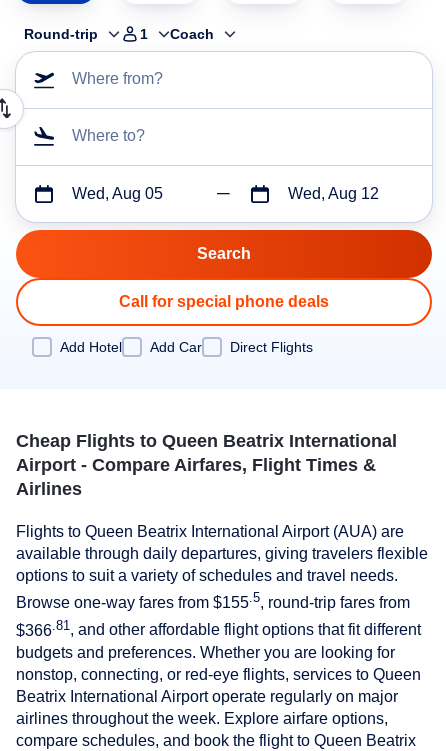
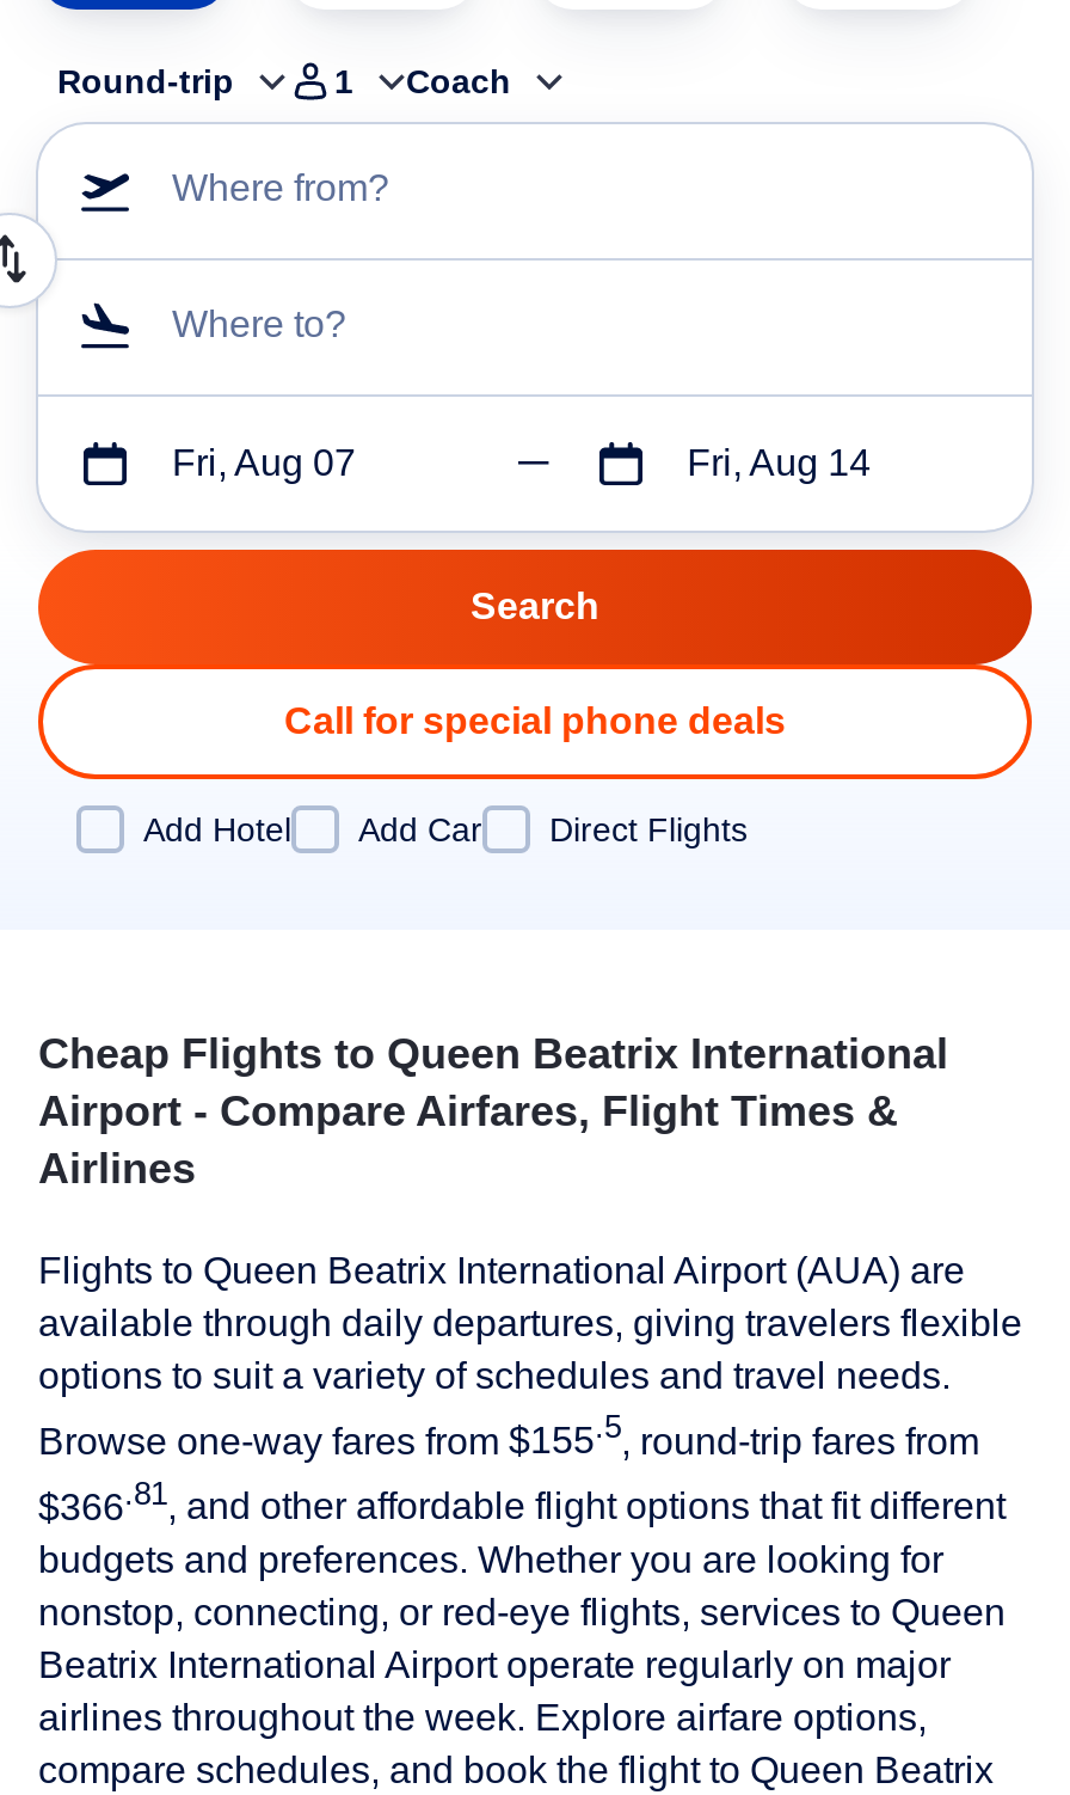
[72,185,163,202] Wed, Aug 05 -> [172,443,356,484] Fri, Aug 07
[288,185,379,202] Wed, Aug 12 -> [687,443,871,484] Fri, Aug 14

